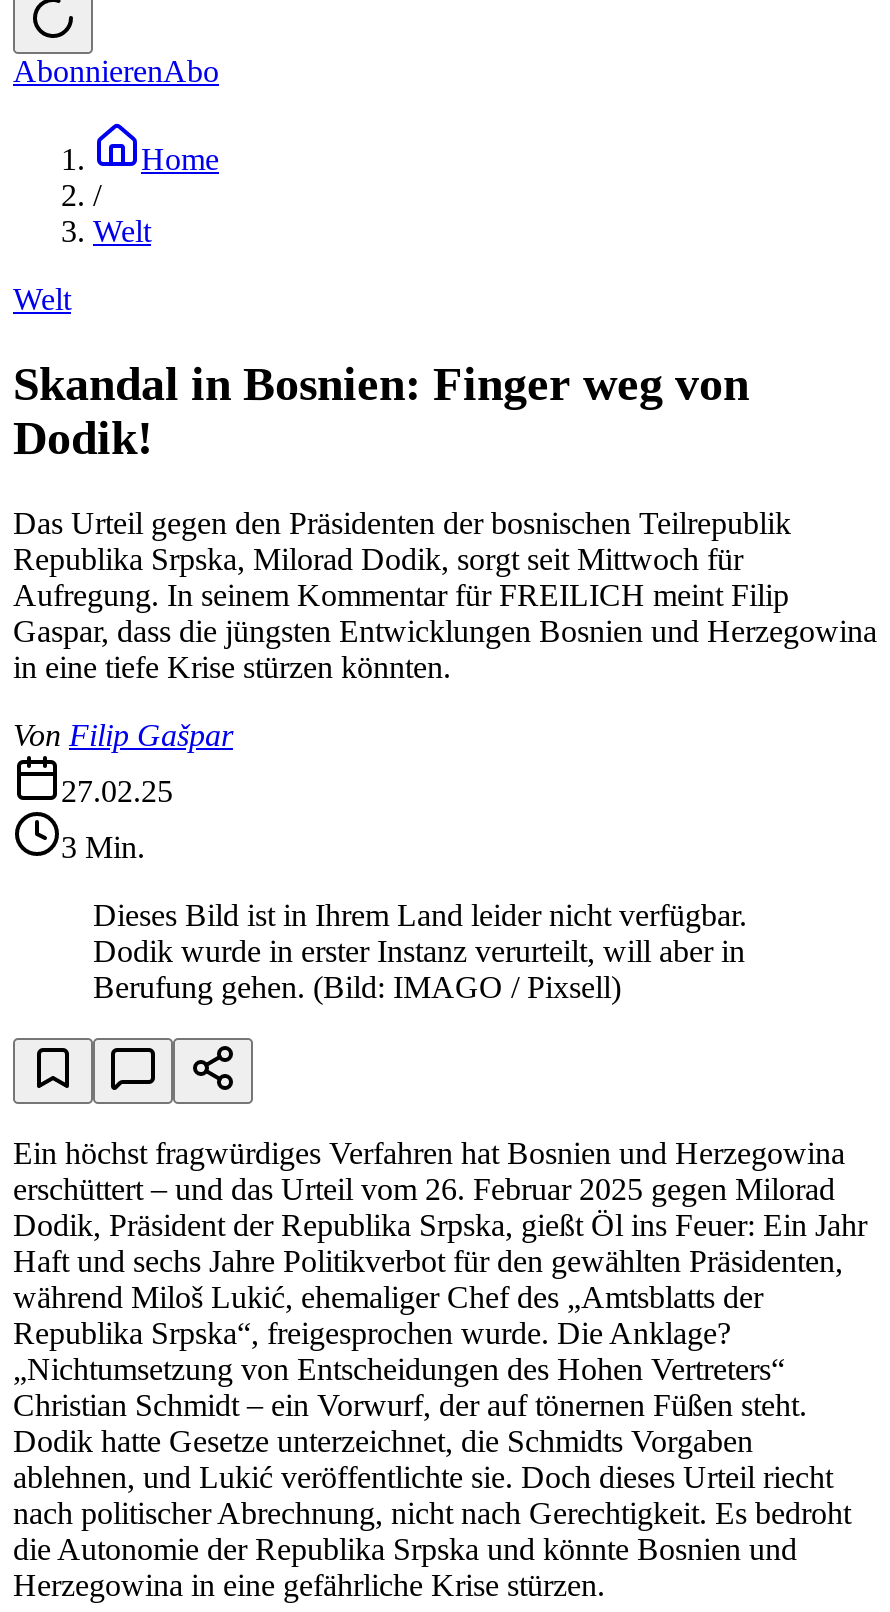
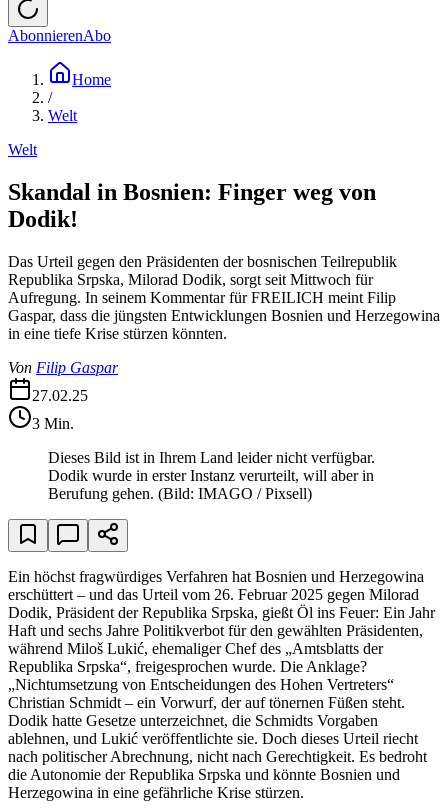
[13,717,233,751] Von Filip Gašpar -> [8,359,118,376] Von Filip Gaspar

